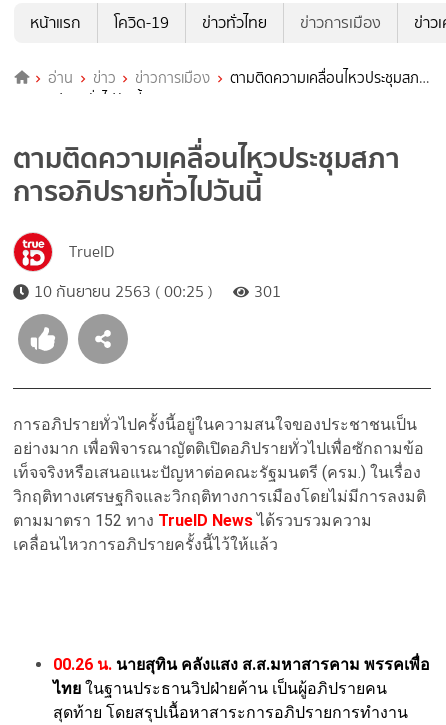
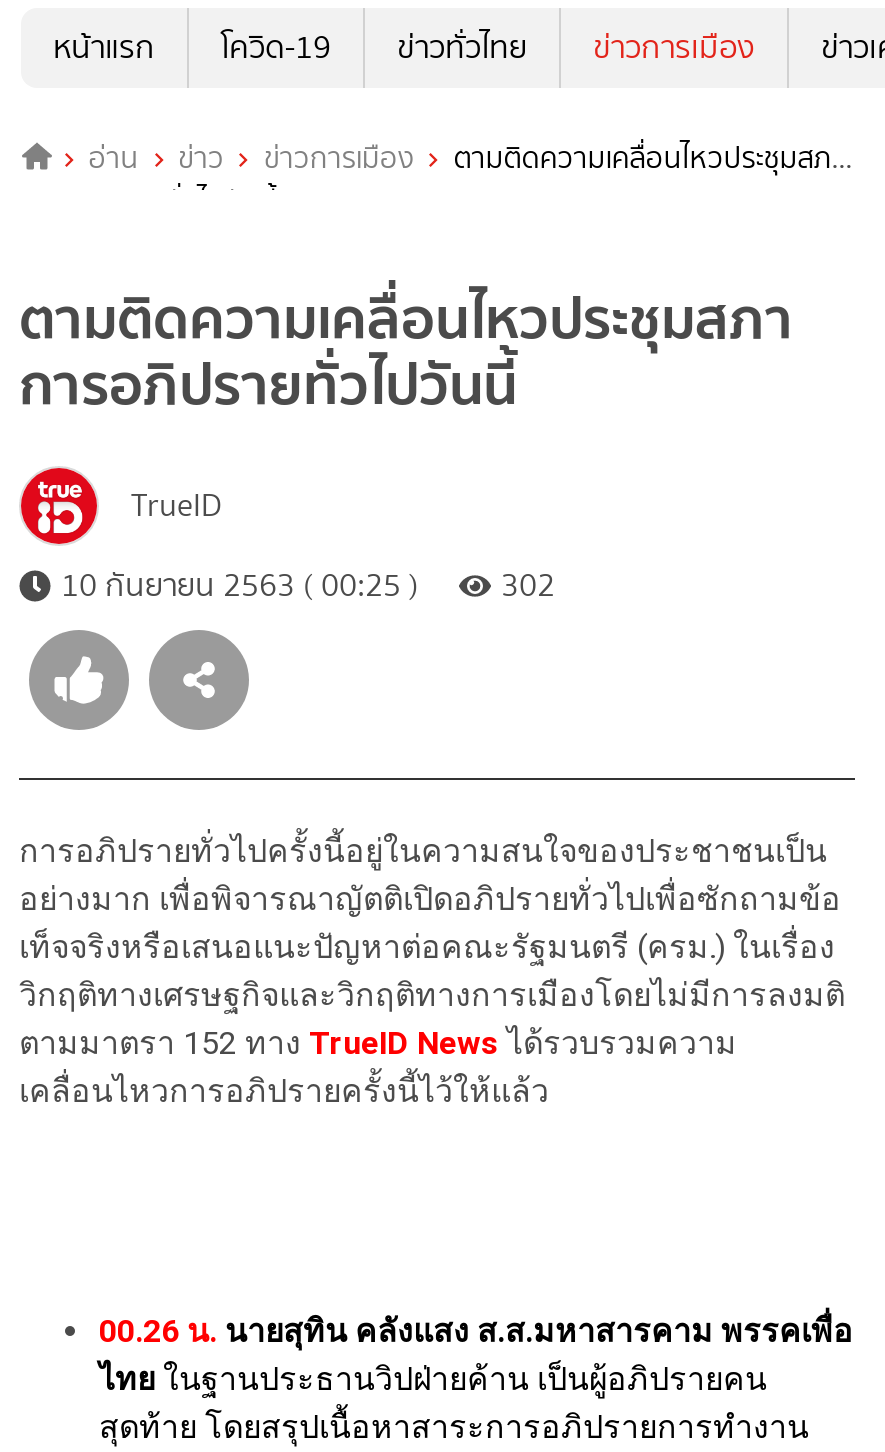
[34,280,281,303] 10 กันยายน 2563 ( 00:25 ) 301 -> [61,562,555,608] 10 กันยายน 2563 ( 00:25 ) 302

